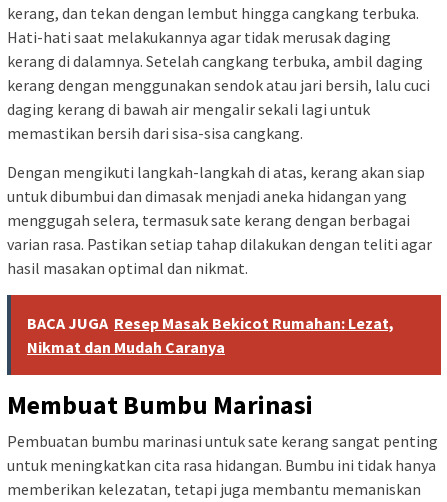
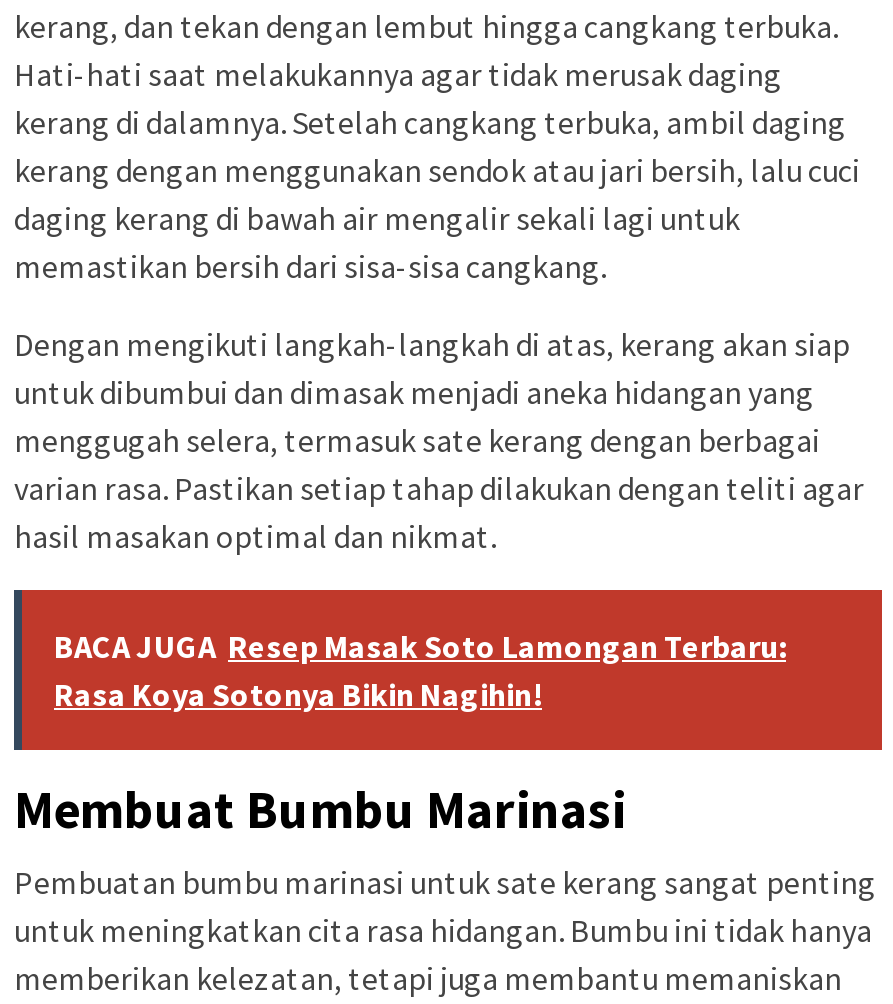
[27,313,394,357] BACA JUGA Resep Masak Bekicot Rumahan: Lezat, | Nikmat dan Mudah Caranya -> [54,626,786,714] BACA JUGA Resep Masak Soto Lamongan Terbaru: | Rasa Koya Sotonya Bikin Nagihin!

